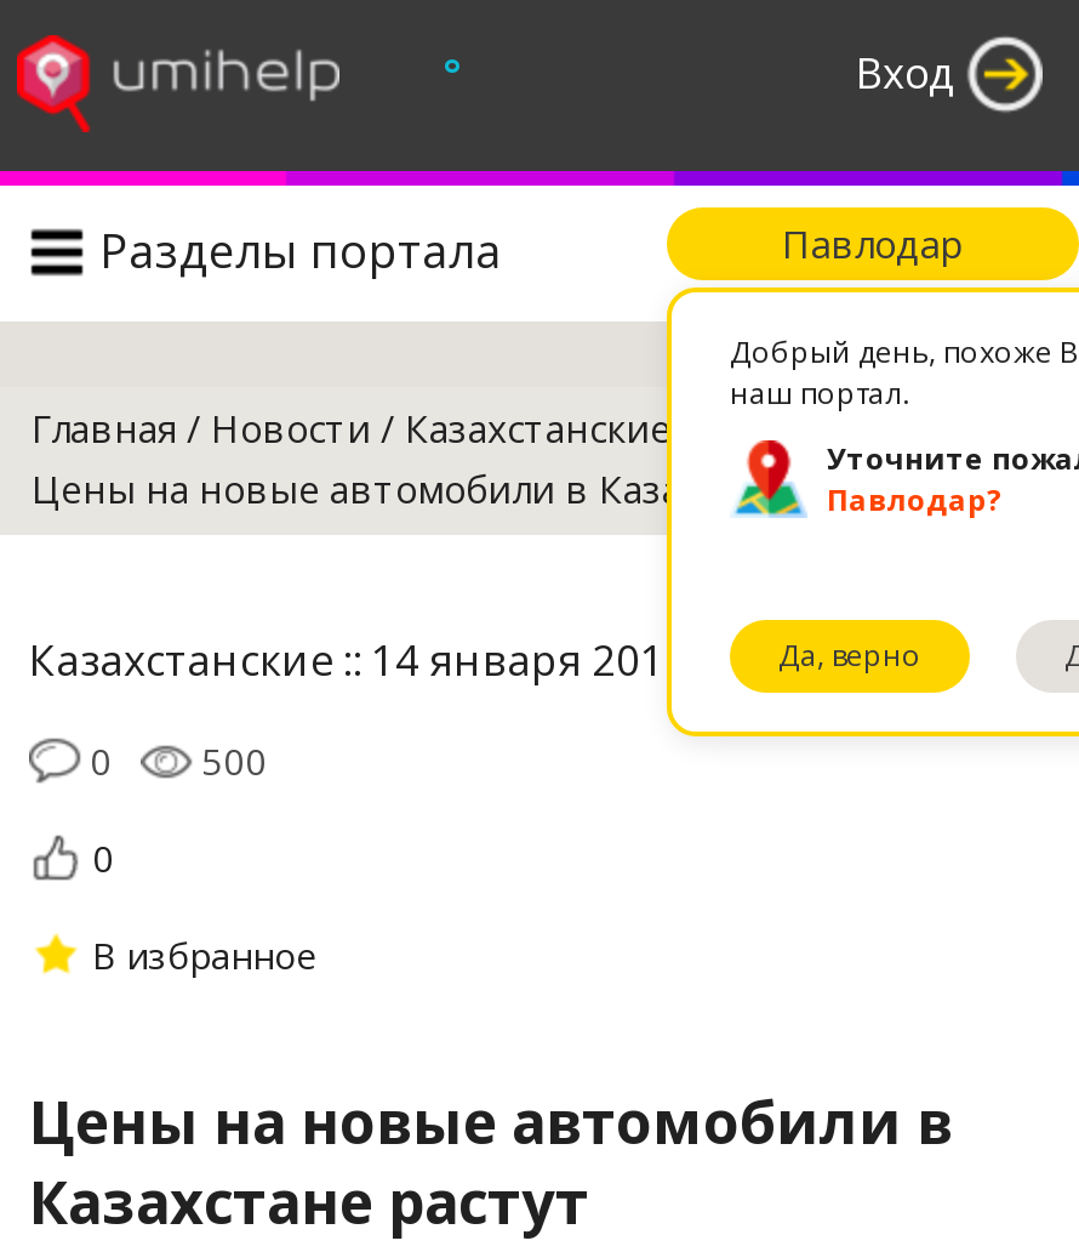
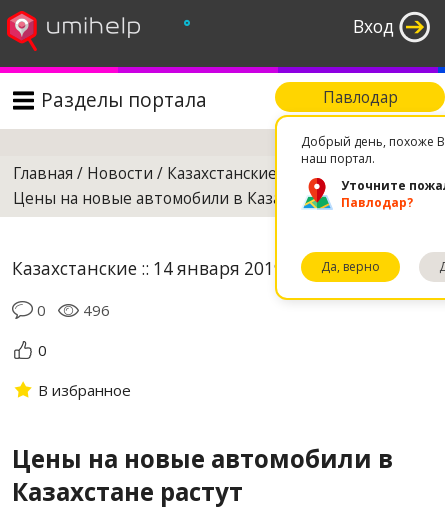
[90,736,267,785] 0 500 -> [37,300,110,320] 0 496

